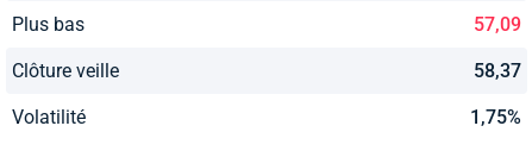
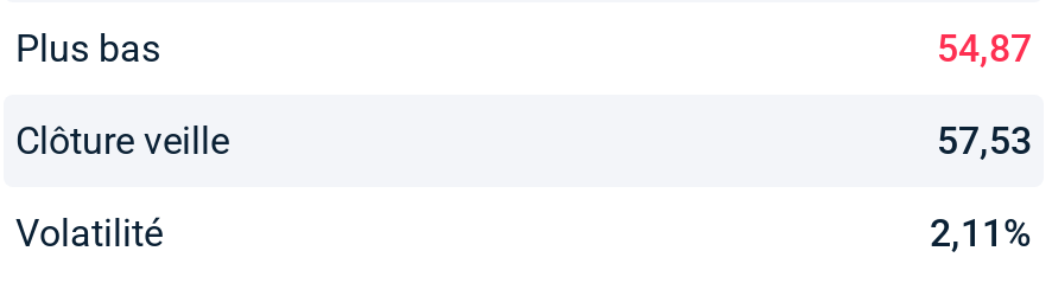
[474,13,521,36] 57,09 -> [937,27,1032,72] 54,87
[474,60,521,82] 58,37 -> [937,119,1032,164] 57,53
[470,106,521,129] 1,75% -> [930,211,1032,256] 2,11%

